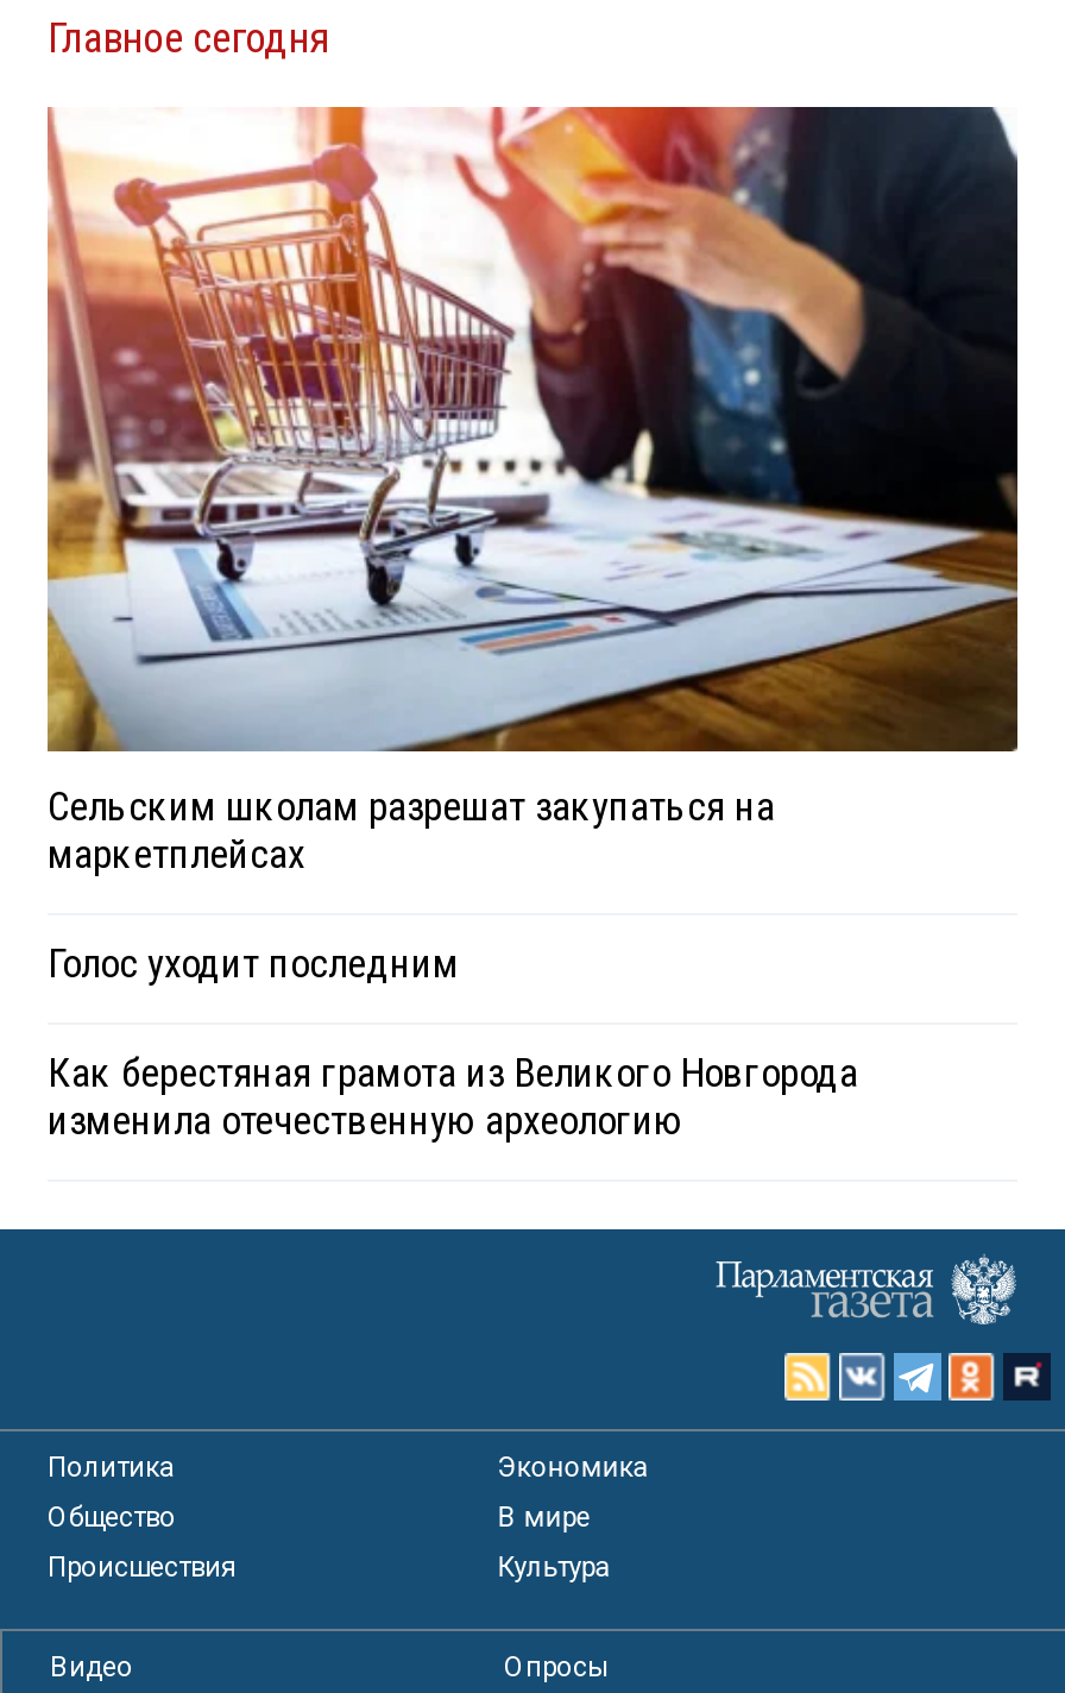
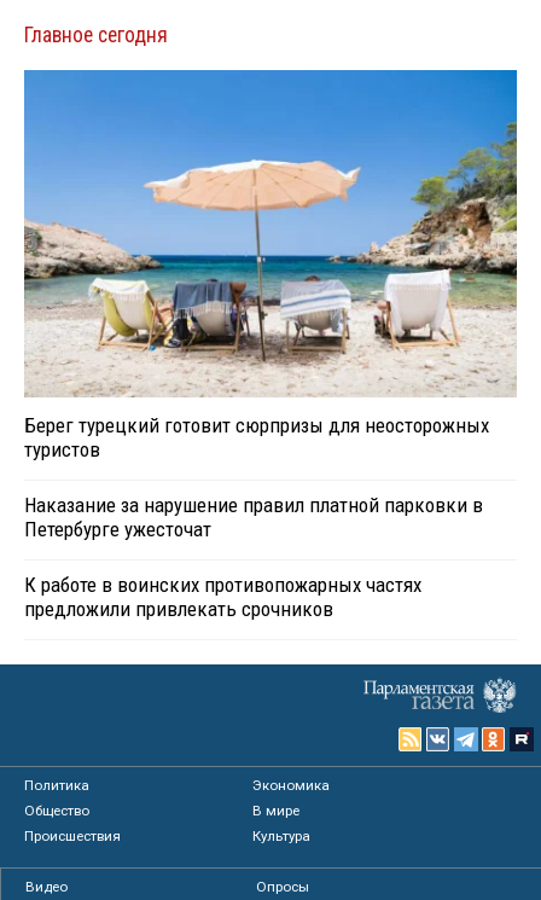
[45,105,1020,877] [image] | Сельским школам разрешат закупаться на | маркетплейсах -> [23,69,518,461] [image] | Берег турецкий готовит сюрпризы для неосторожных | туристов
[48,939,459,987] Голос уходит последним -> [24,493,483,541] Наказание за нарушение правил платной парковки в | Петербурге ужесточат
[48,1048,858,1143] Как берестяная грамота из Великого Новгорода | изменила отечественную археологию -> [24,572,421,621] К работе в воинских противопожарных частях | предложили привлекать срочников

